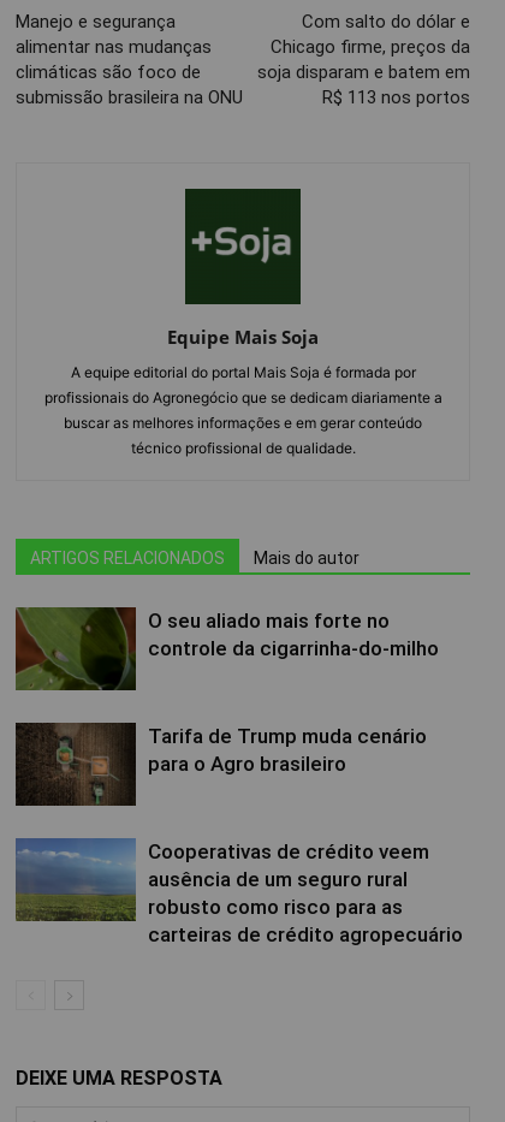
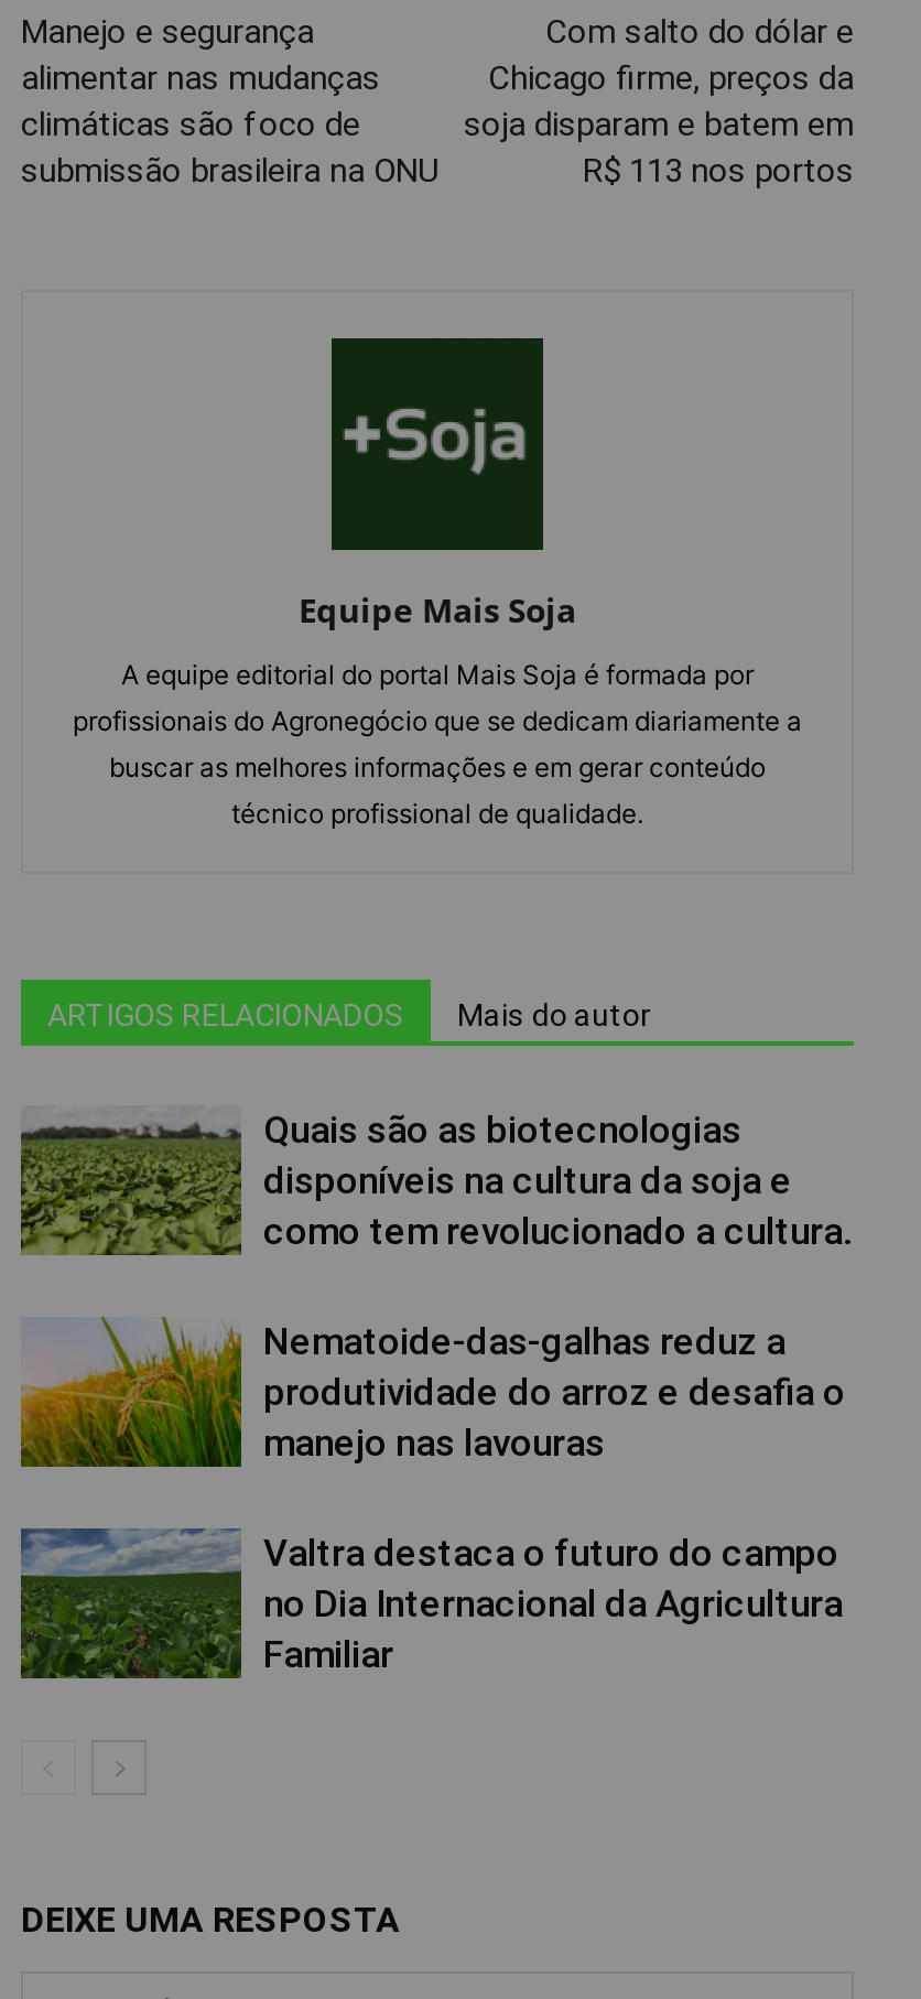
[14,606,439,691] [image] | O seu aliado mais forte no | controle da cigarrinha-do-milho -> [19,1104,852,1258] [image] | Quais são as biotecnologias | disponíveis na cultura da soja e | como tem revolucionado a cultura.
[14,722,427,807] [image] | Tarifa de Trump muda cenário | para o Agro brasileiro -> [19,1316,845,1470] [image] | Nematoide-das-galhas reduz a | produtividade do arroz e desafia o | manejo nas lavouras
[16,838,463,946] [image] | Cooperativas de crédito veem | ausência de um seguro rural | robusto como risco para as | carteiras de crédito agropecuário -> [21,1527,843,1682] [image] | Valtra destaca o futuro do campo | no Dia Internacional da Agricultura | Familiar

